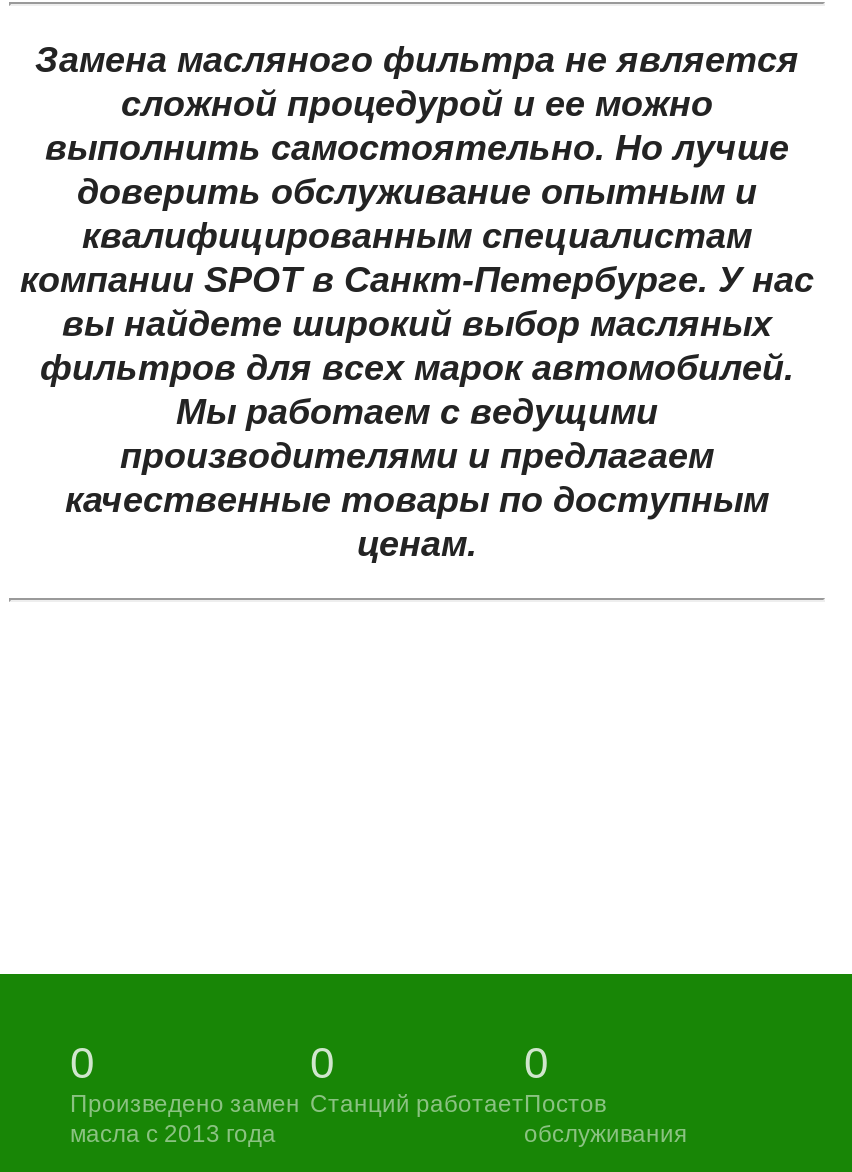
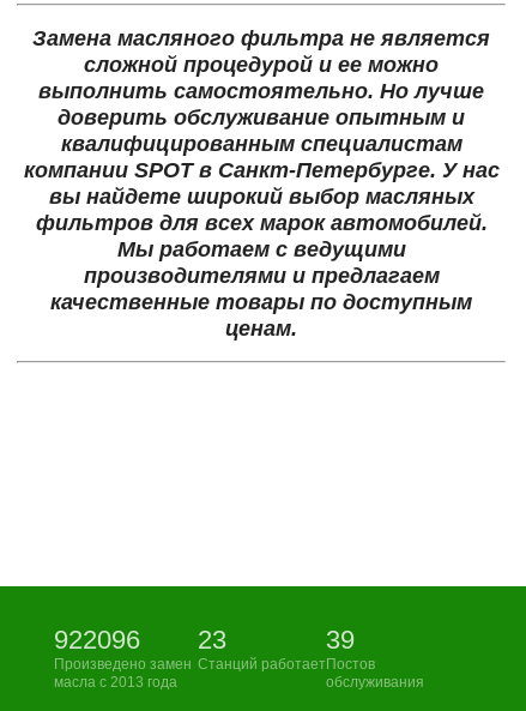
[70,1038,94,1088] 0 -> [53,625,140,655] 922096
[310,1038,334,1088] 0 -> [197,625,226,655] 23
[524,1038,548,1088] 0 -> [325,625,354,655] 39

